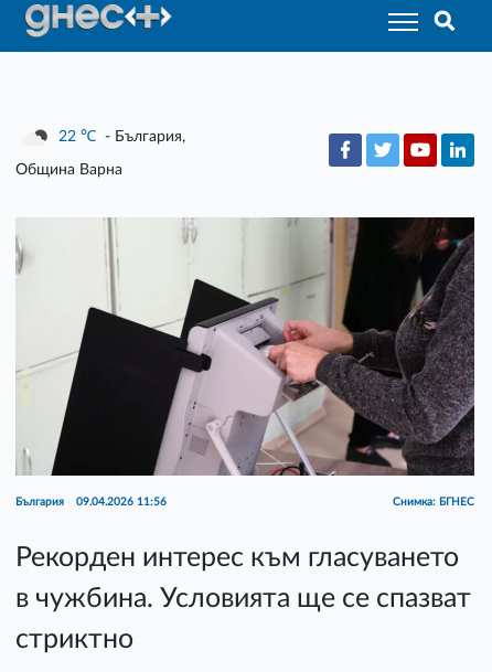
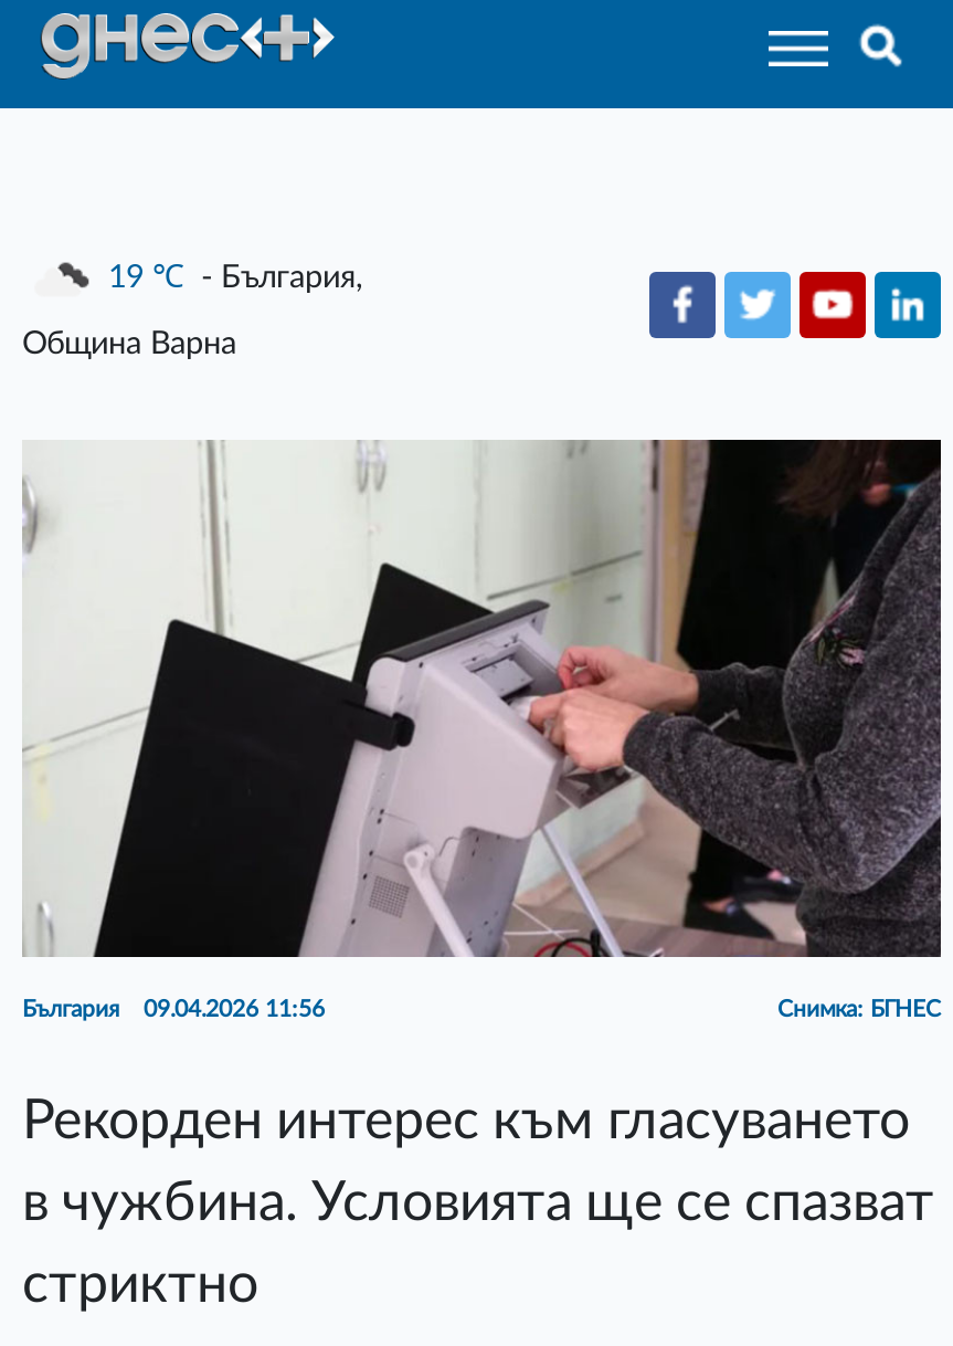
[58,128,185,145] 22 ℃ - България, -> [108,261,362,294] 19 ℃ - България,

